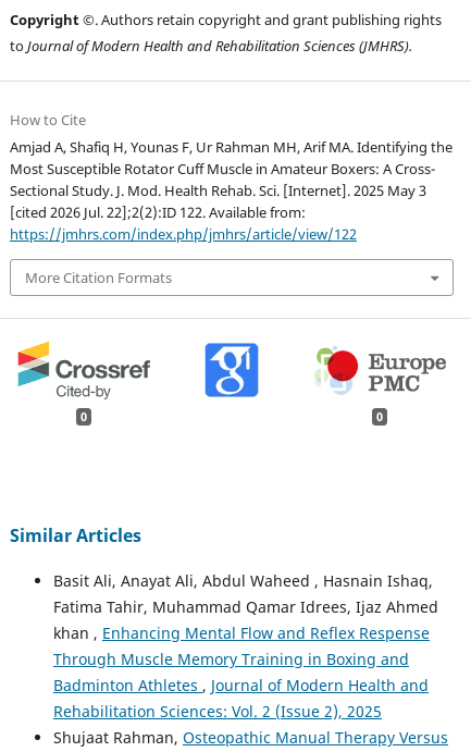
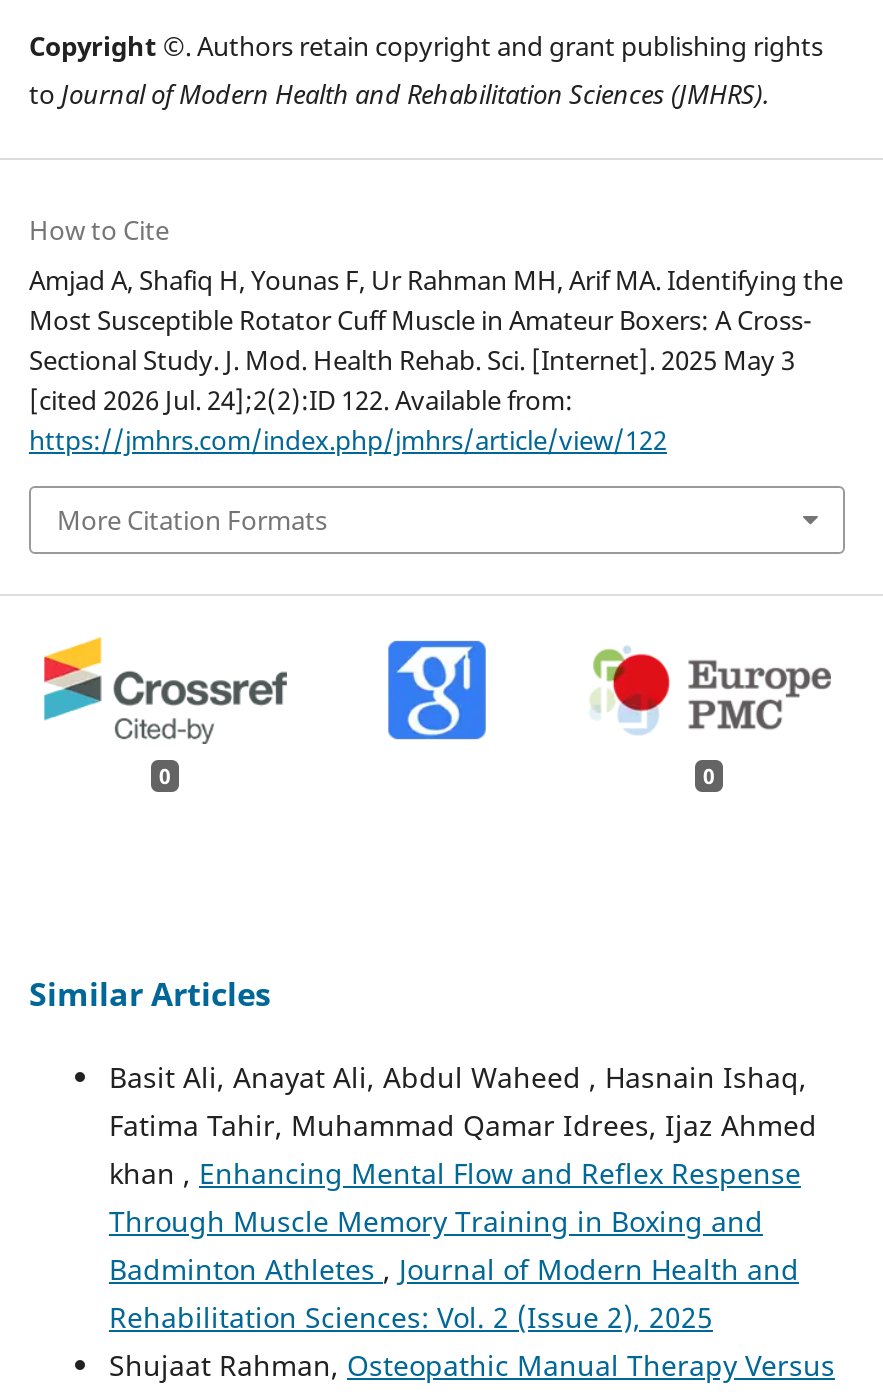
[10,202,306,222] [cited 2026 Jul. 22];2(2):ID 122. Available from: -> [29,381,573,417] [cited 2026 Jul. 24];2(2):ID 122. Available from:

